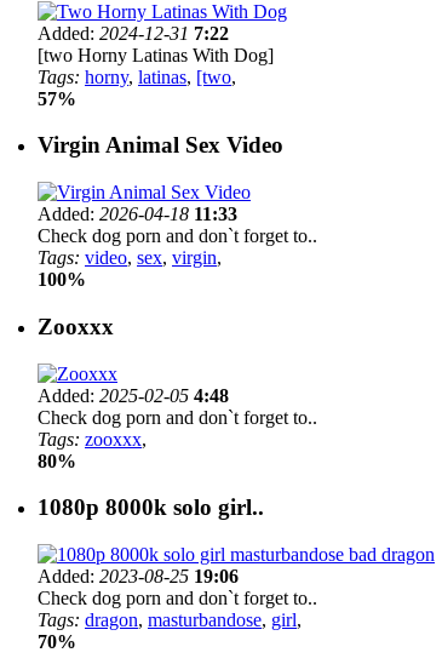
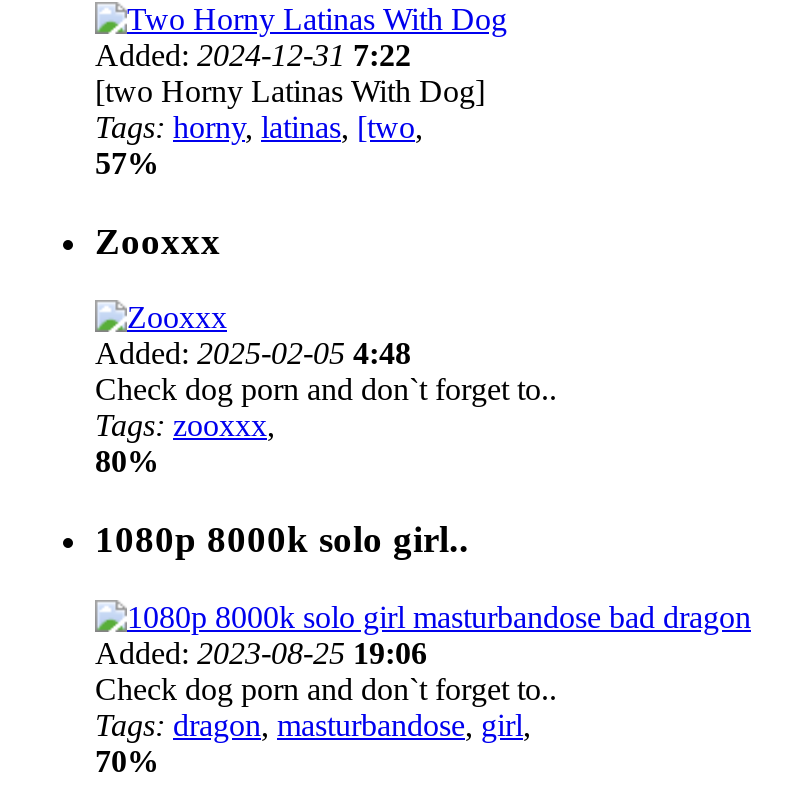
[38,133,317,290] Virgin Animal Sex Video | Added: 2026-04-18 11:33 | Check dog porn and don`t forget to.. | Tags: video, sex, virgin, | 100% -> none

